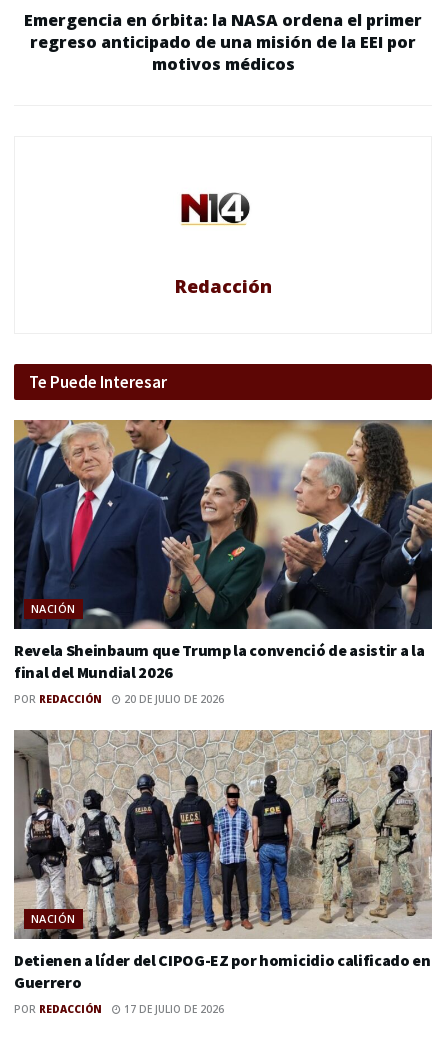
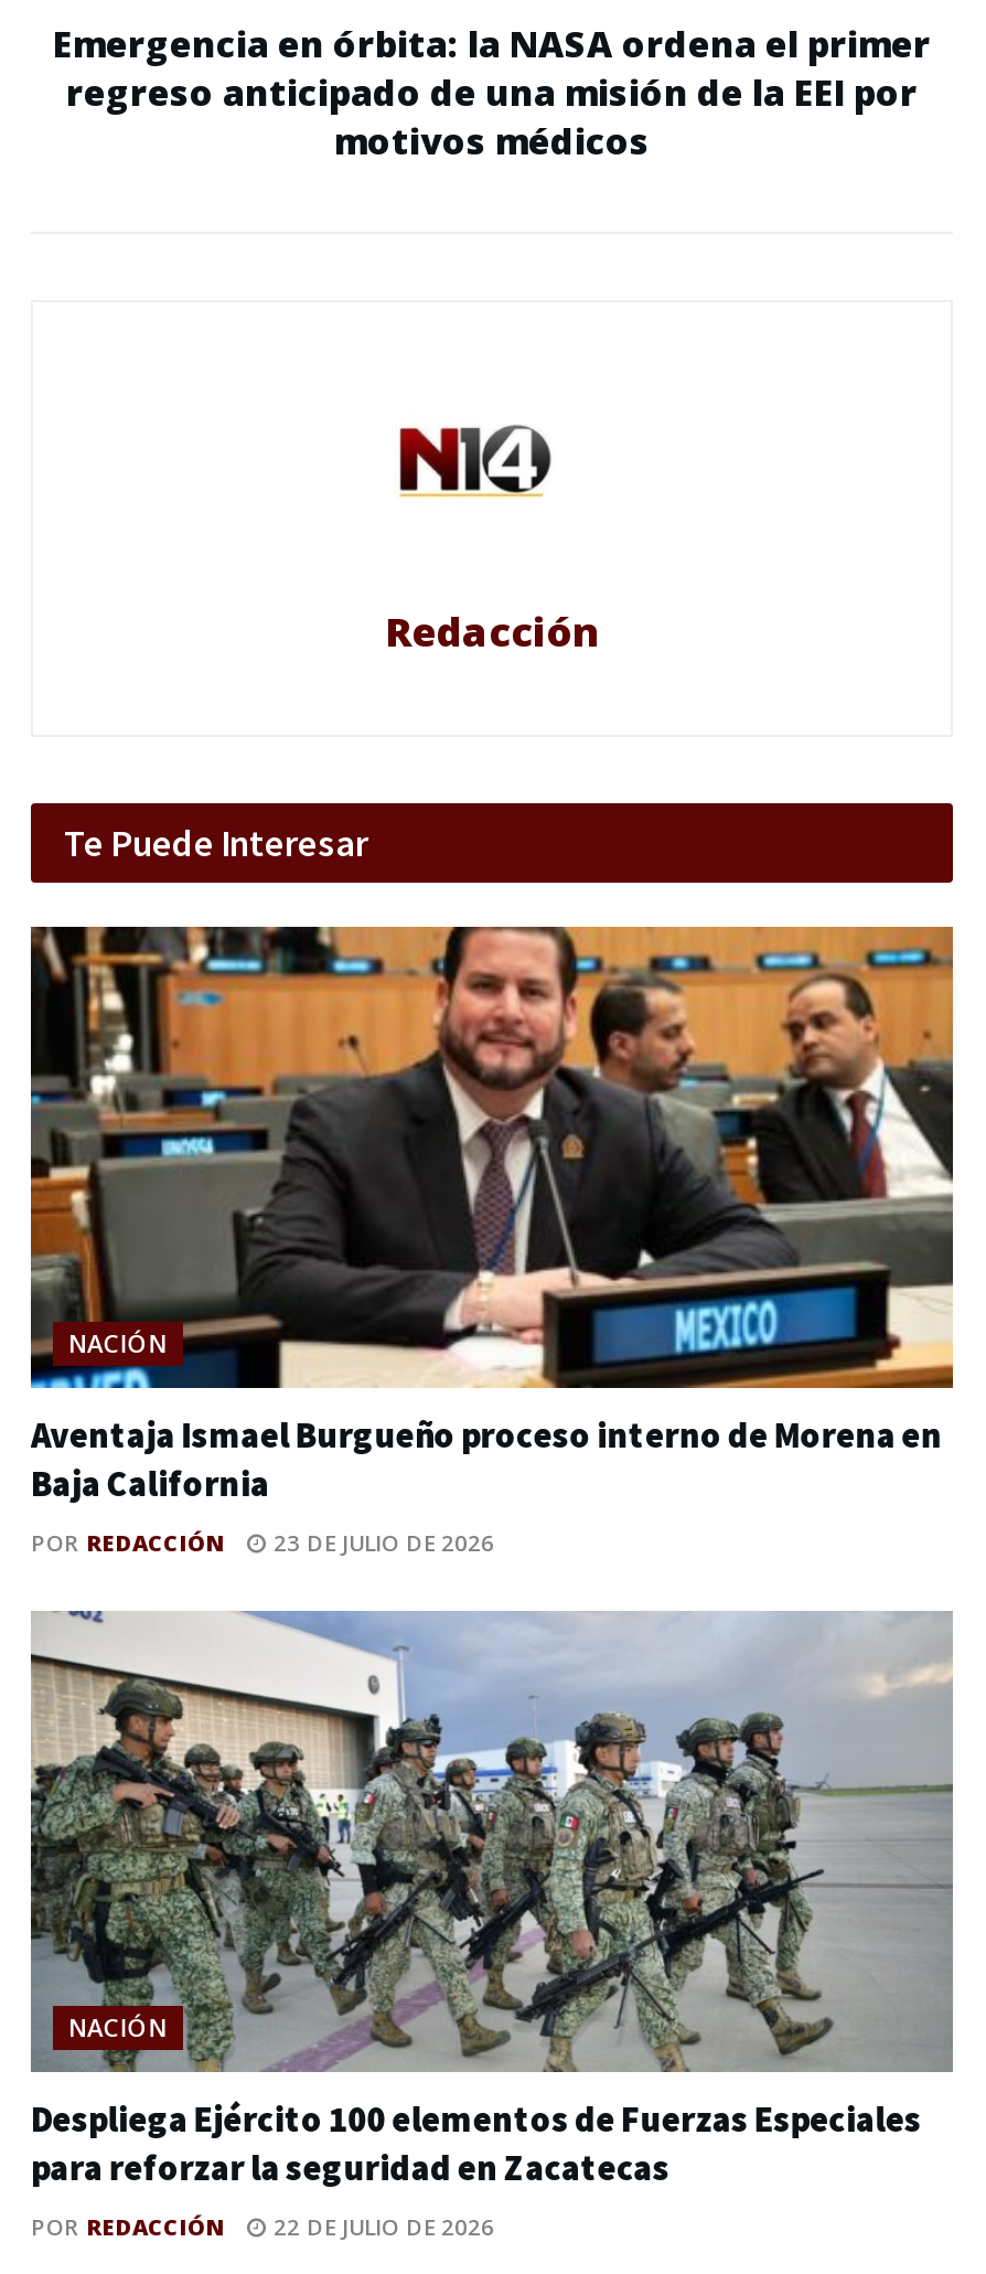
[13,419,433,682] [image] | Revela Sheinbaum que Trump la convenció de asistir a la | final del Mundial 2026 -> [29,925,955,1504] [image] | Aventaja Ismael Burgueño proceso interno de Morena en | Baja California
[14,692,224,706] POR REDACCIÓN 20 DE JULIO DE 2026 -> [31,1526,494,1557] POR REDACCIÓN 23 DE JULIO DE 2026
[14,730,432,992] [image] | Detienen a líder del CIPOG-EZ por homicidio calificado en | Guerrero -> [31,1611,953,2188] [image] | Despliega Ejército 100 elementos de Fuerzas Especiales | para reforzar la seguridad en Zacatecas
[14,1002,224,1016] POR REDACCIÓN 17 DE JULIO DE 2026 -> [31,2210,494,2241] POR REDACCIÓN 22 DE JULIO DE 2026

